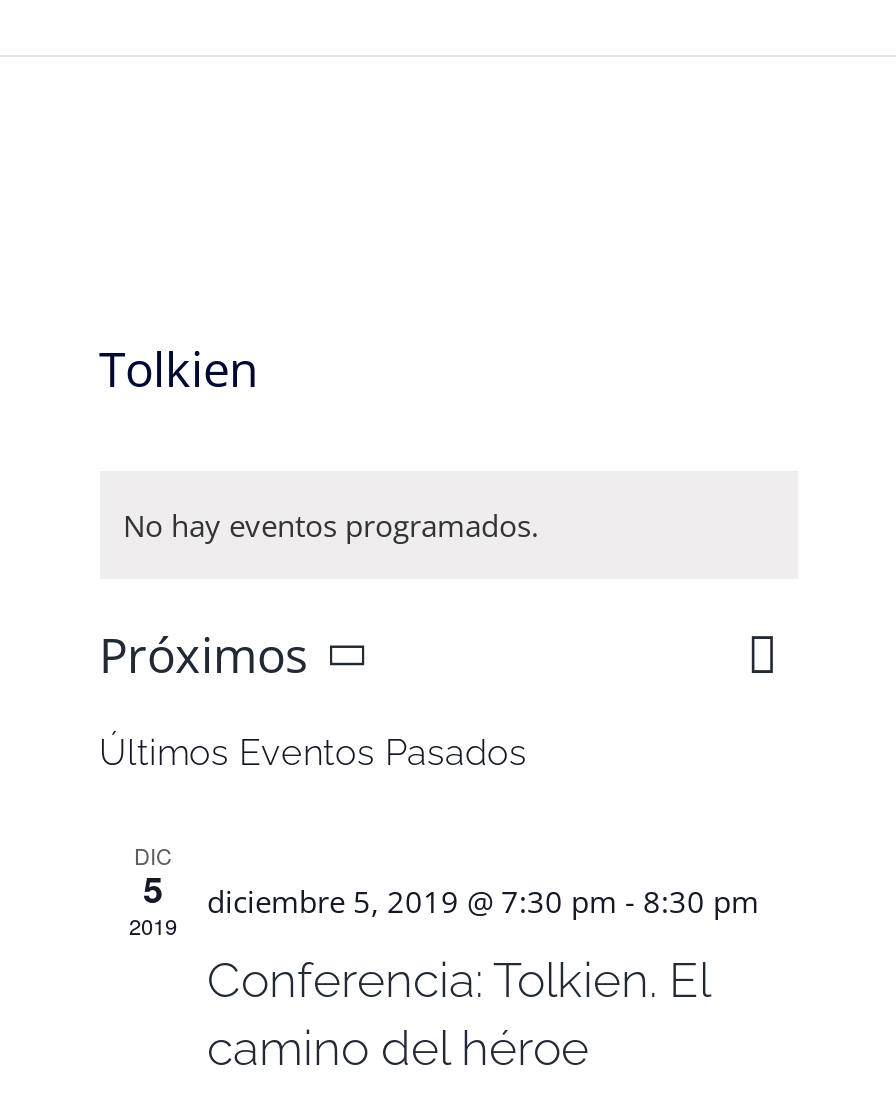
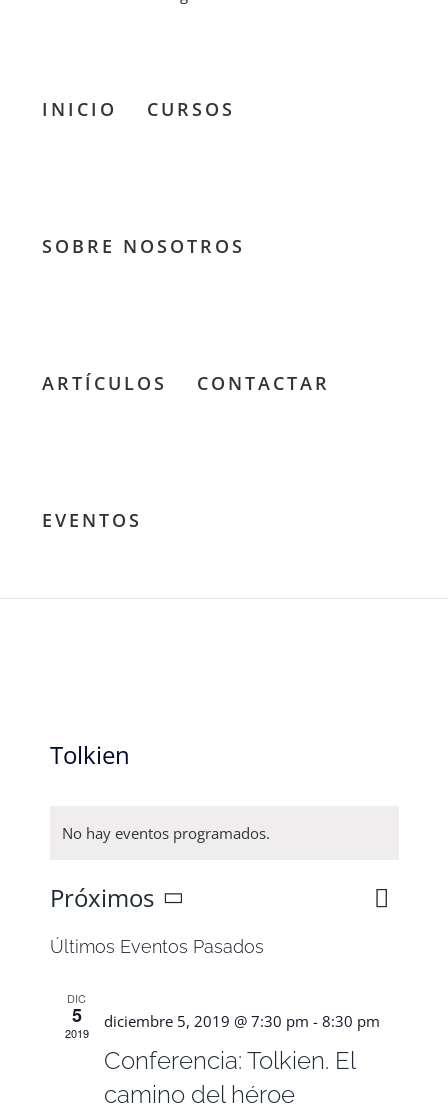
none -> [42,96,235,120] INICIO | CURSOS
none -> [42,233,245,257] SOBRE NOSOTROS
none -> [42,370,330,394] ARTÍCULOS | CONTACTAR
none -> [42,507,142,531] EVENTOS

